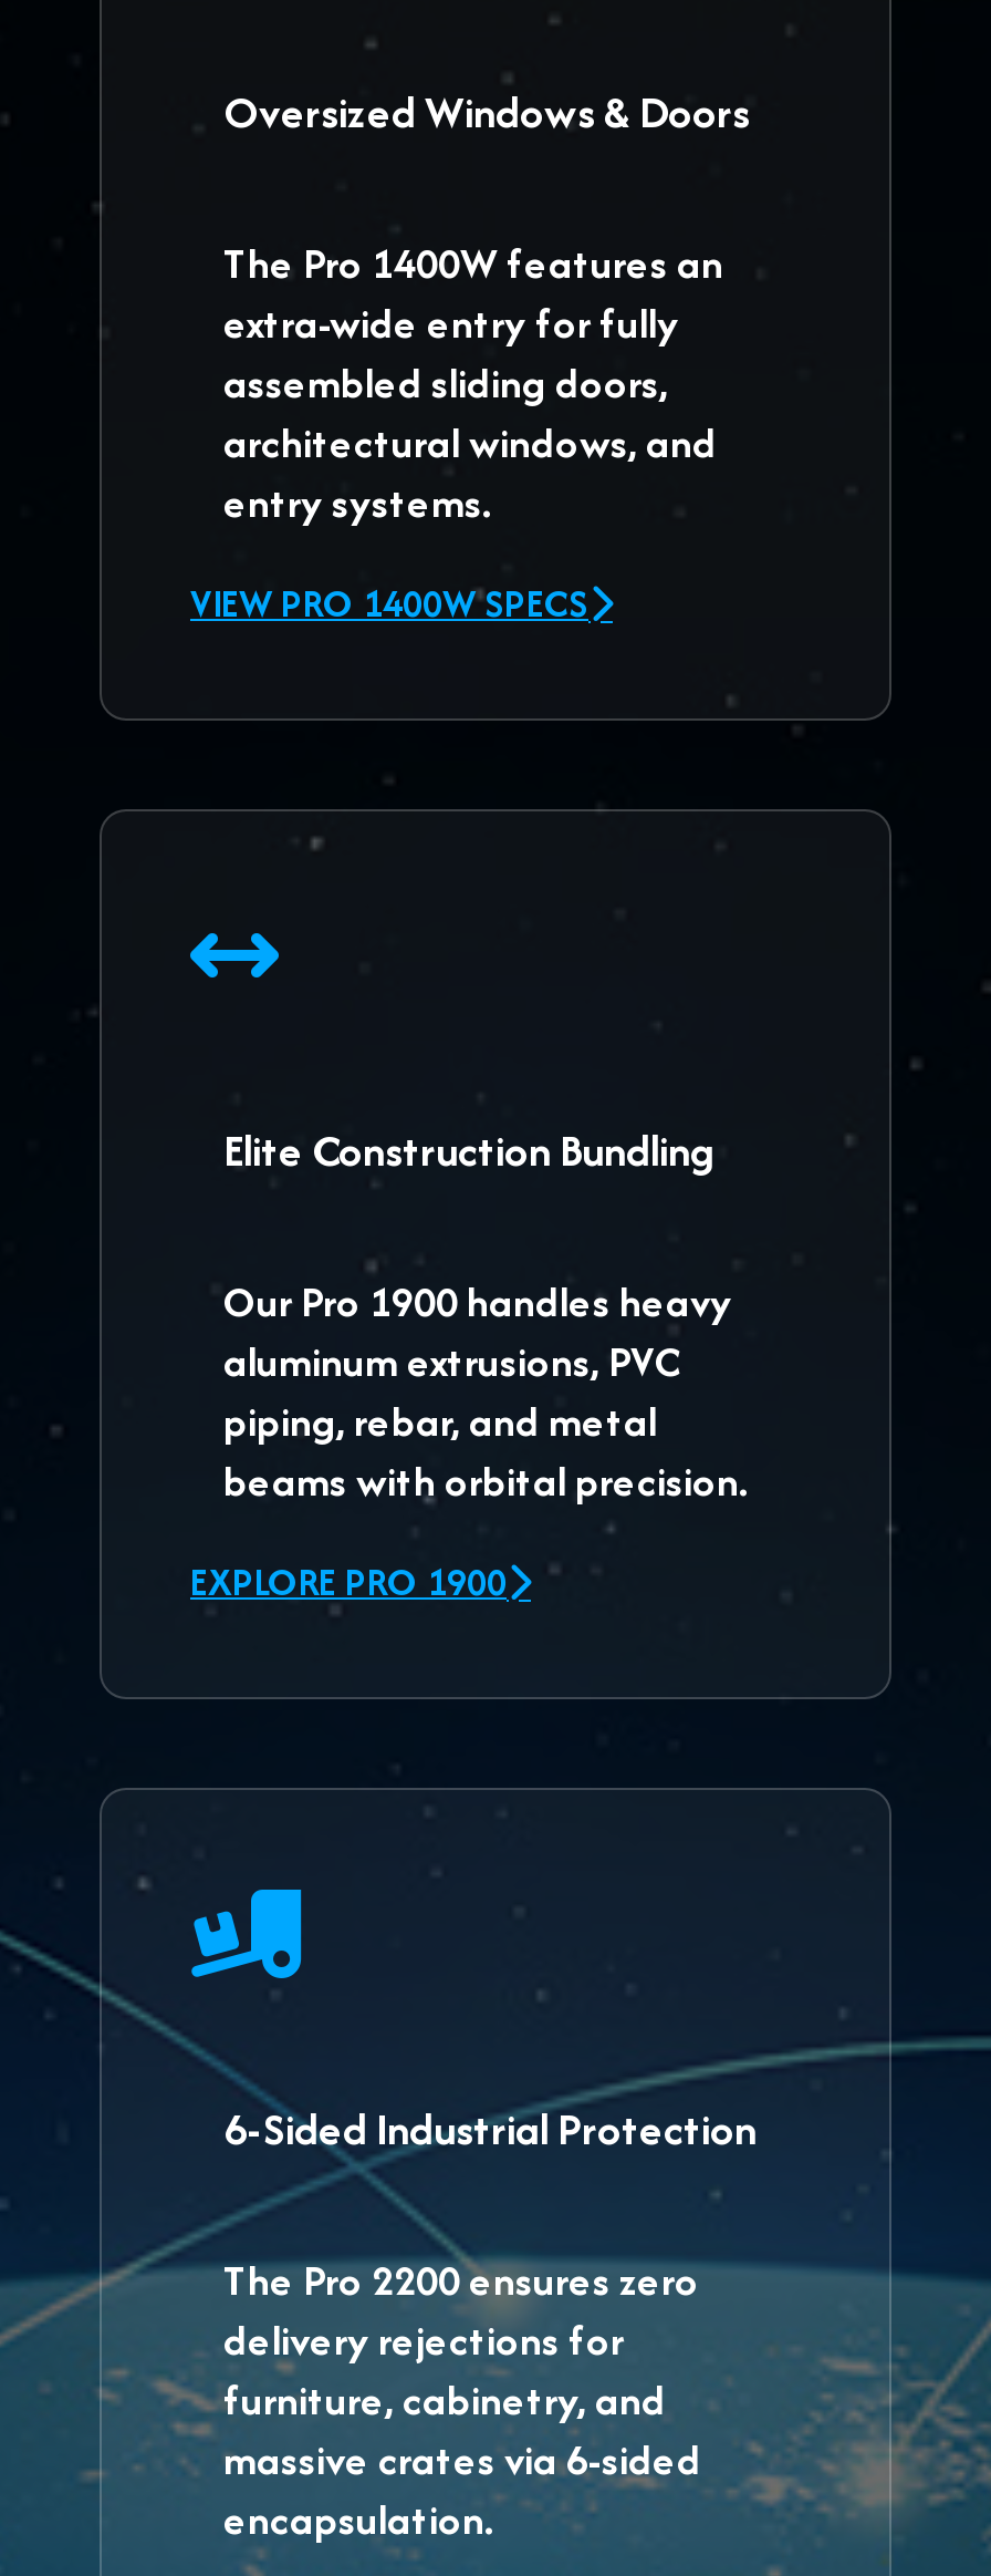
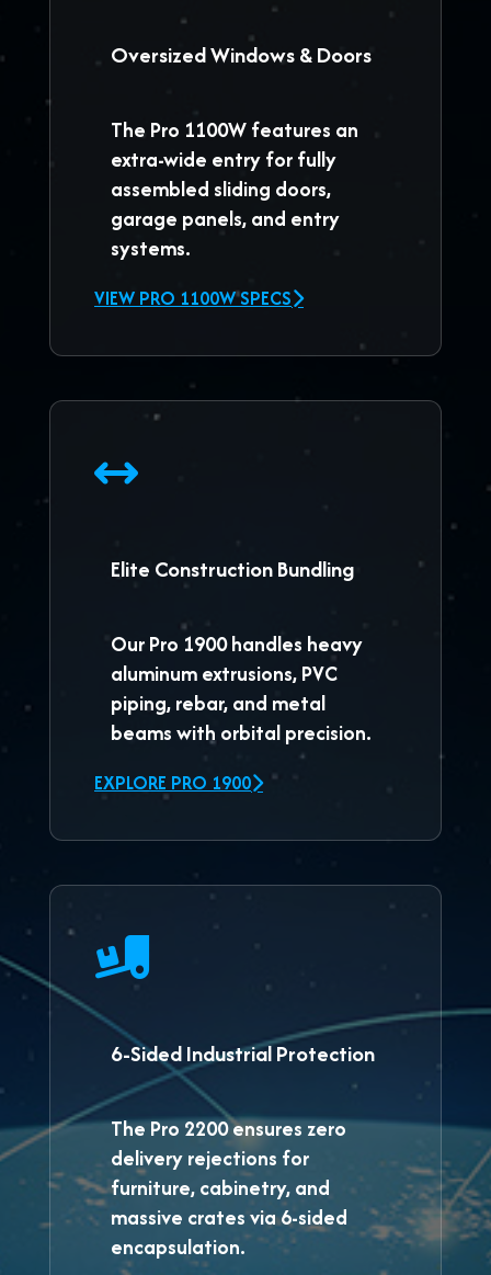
[223,233,723,293] The Pro 1400Wfeatures an -> [111,115,358,144] The Pro 1100Wfeatures an
[223,412,717,532] architectural windows, and | entry systems. -> [111,204,340,263] garage panels, and entry | systems.
[190,576,588,629] VIEW PRO 1400W SPECS -> [94,285,292,311] VIEW PRO 1100W SPECS

